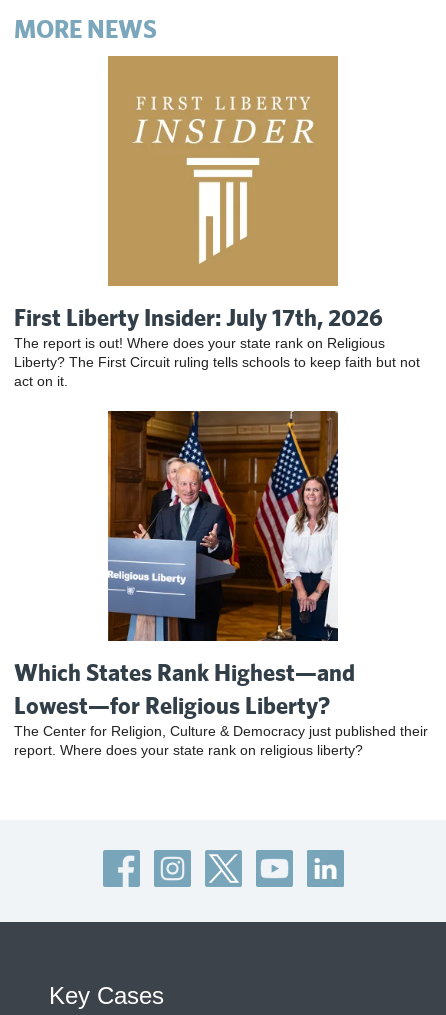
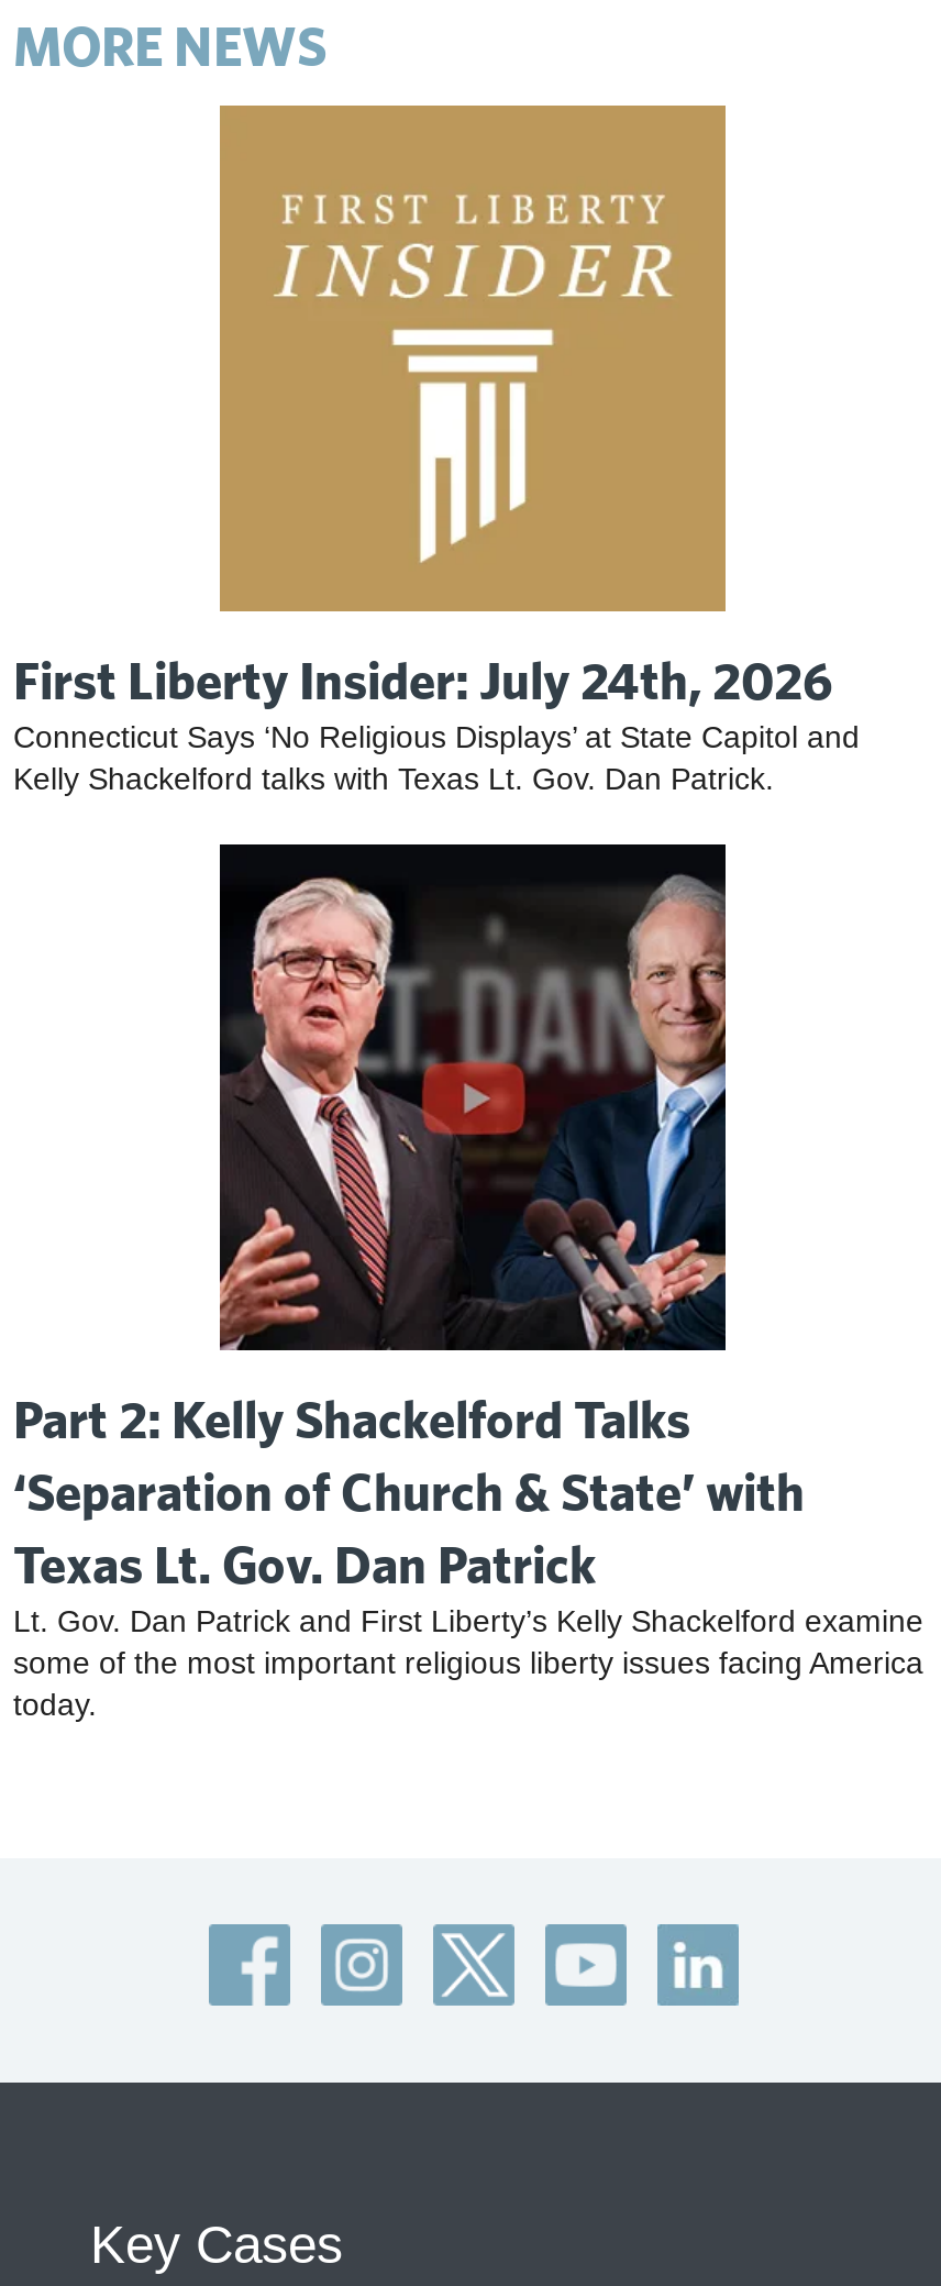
[14,303,420,389] First Liberty Insider: July 17th, 2026 | The report is out! Where does your state rank on Religious | Liberty? The First Circuit ruling tells schools to keep faith but not | act on it. -> [13,648,860,796] First Liberty Insider: July 24th, 2026 | Connecticut Says ‘No Religious Displays’ at State Capitol and | Kelly Shackelford talks with Texas Lt. Gov. Dan Patrick.
[107,392,339,598] [image] -> [218,884,728,1370] [image]
[14,658,428,758] Which States Rank Highest—and | Lowest—for Religious Liberty? | The Center for Religion, Culture & Democracy just published their | report. Where does your state rank on religious liberty? -> [13,1387,923,1721] Part 2: Kelly Shackelford Talks | ‘Separation of Church & State’ with | Texas Lt. Gov. Dan Patrick | Lt. Gov. Dan Patrick and First Liberty’s Kelly Shackelford examine | some of the most important religious liberty issues facing America | today.

